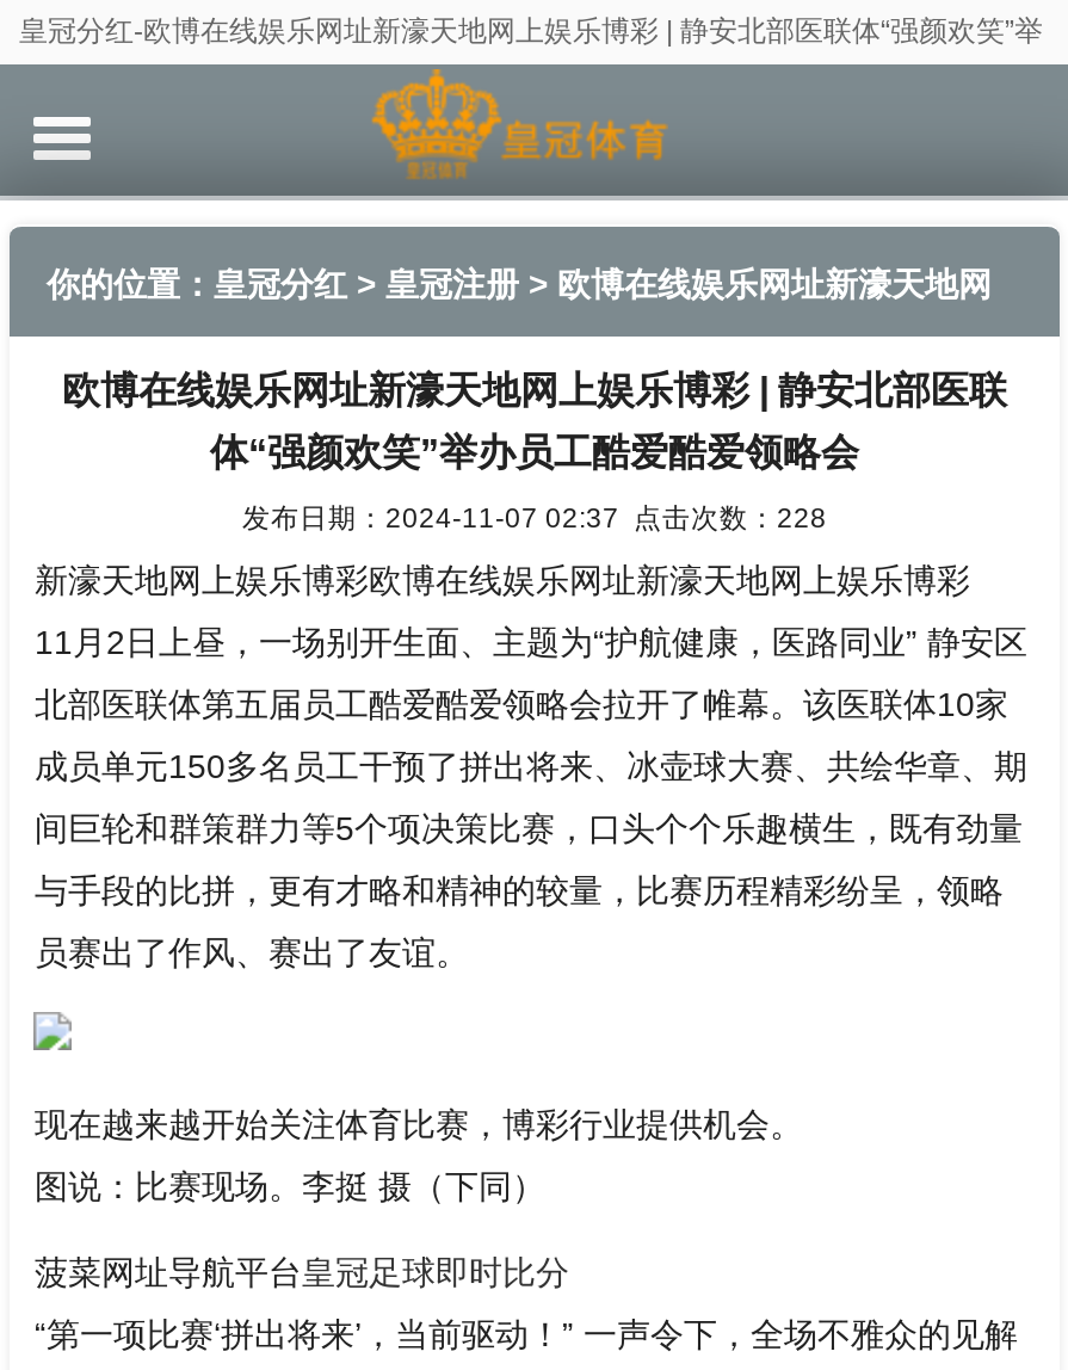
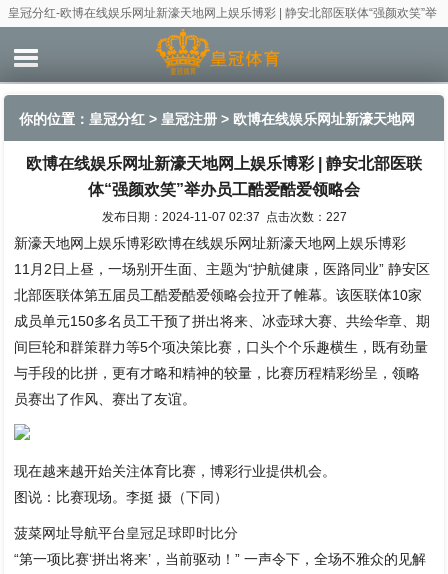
[242,501,827,532] 发布日期：2024-11-07 02:37 点击次数：228 -> [101,210,346,223] 发布日期：2024-11-07 02:37 点击次数：227

